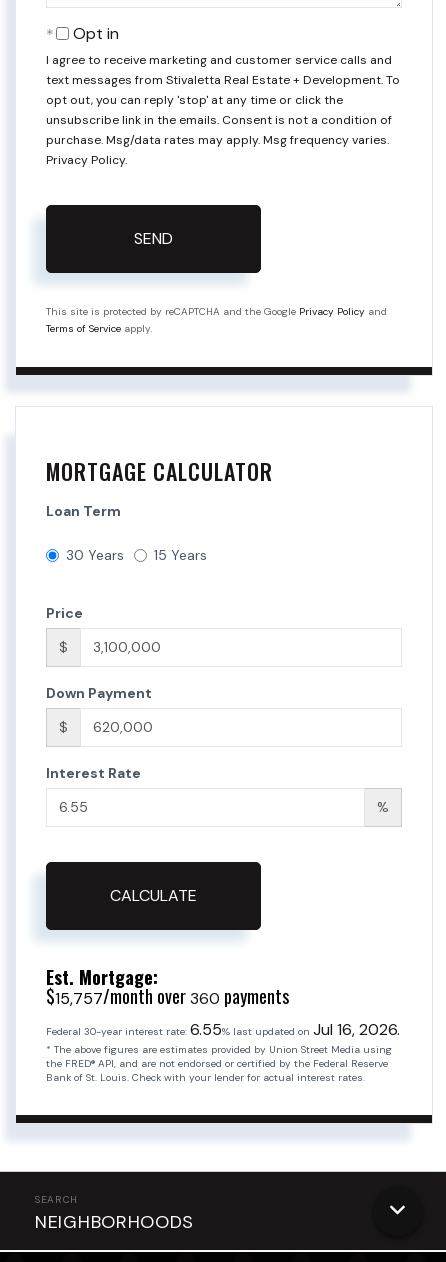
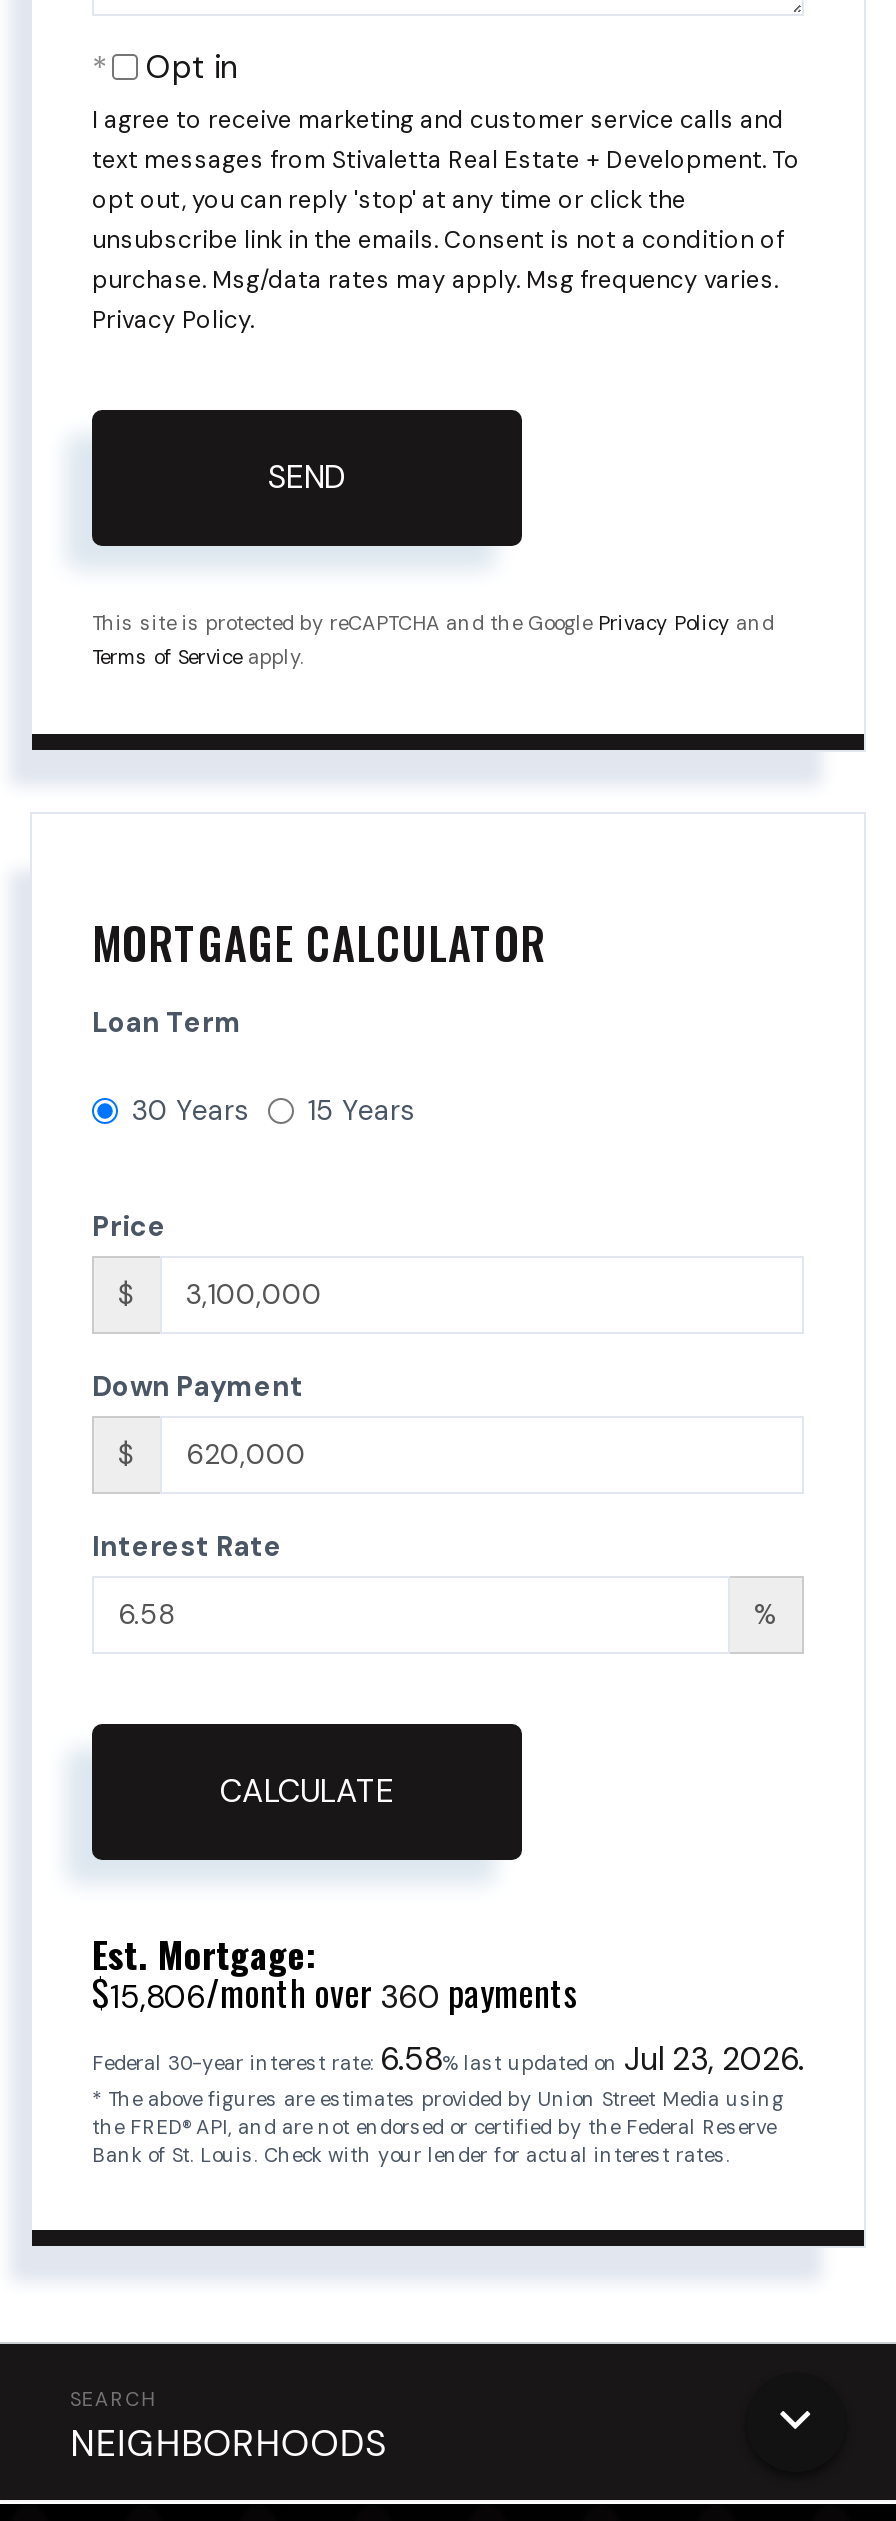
[46,983,289,1009] $15,757/month over 360 payments -> [92,1965,578,2017] $15,806/month over 360 payments
[46,1019,400,1040] Federal 30-year interest rate: 6.55% last updated on Jul 16, 2026. -> [92,2037,804,2079] Federal 30-year interest rate: 6.58% last updated on Jul 23, 2026.

